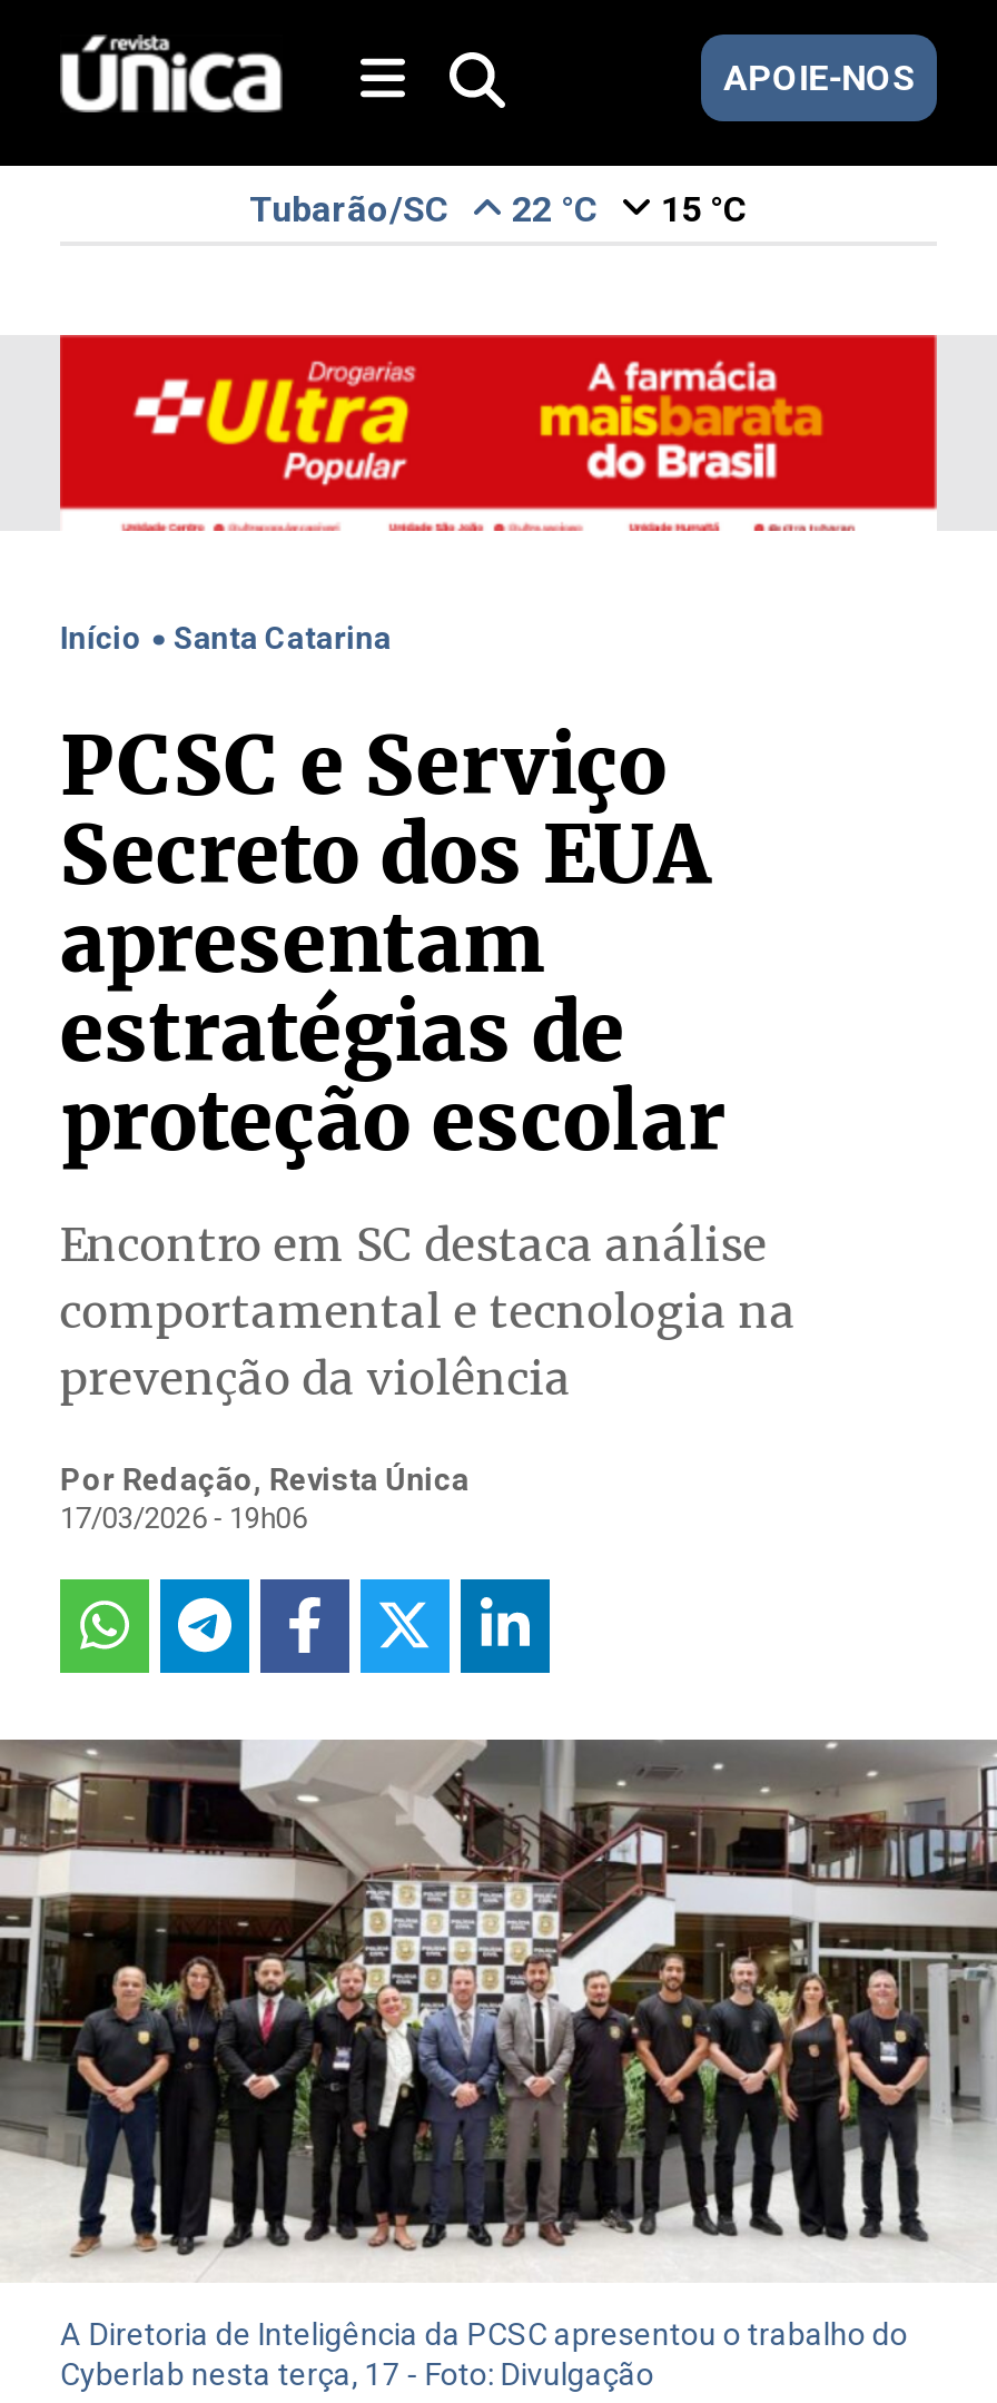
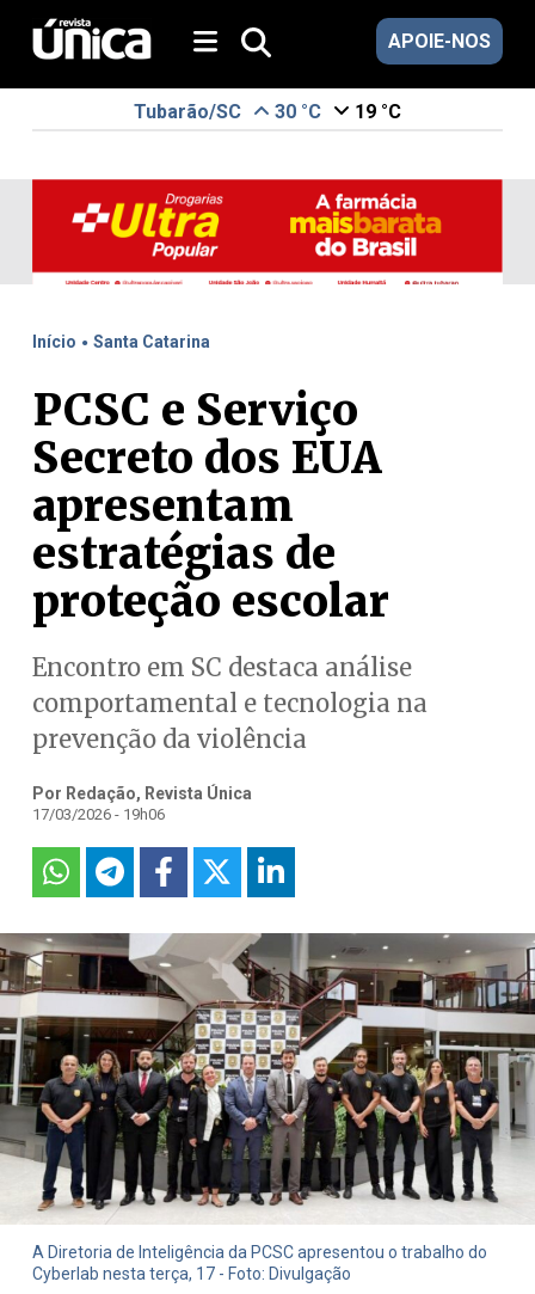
[503,188,599,230] 22 °C -> [270,100,321,123] 30 °C
[652,188,748,230] 15 °C -> [350,100,401,123] 19 °C

